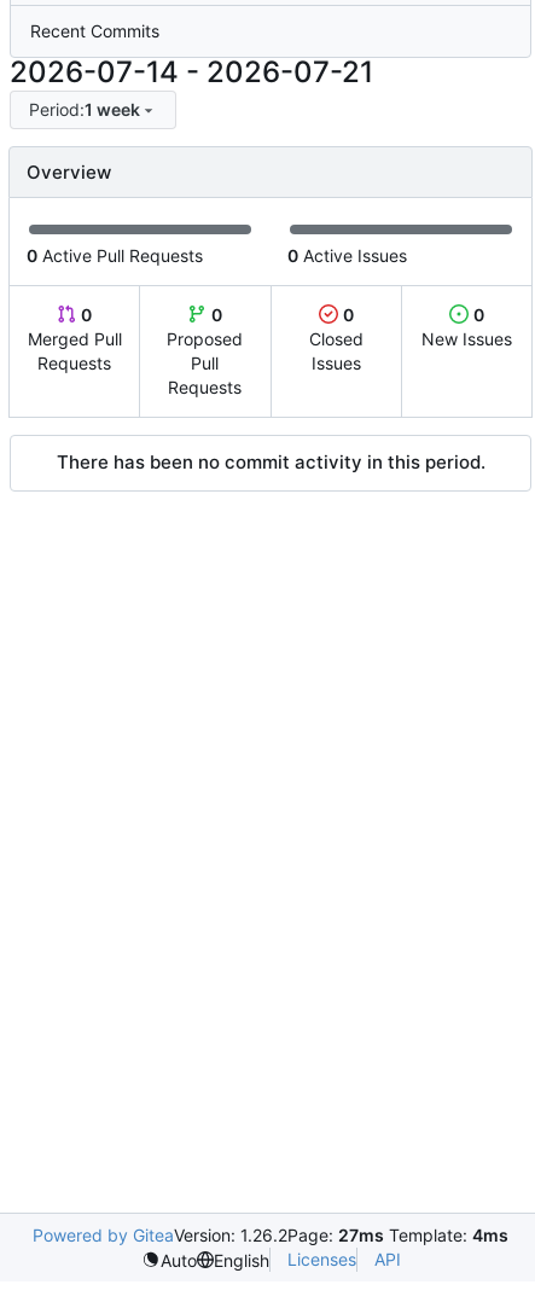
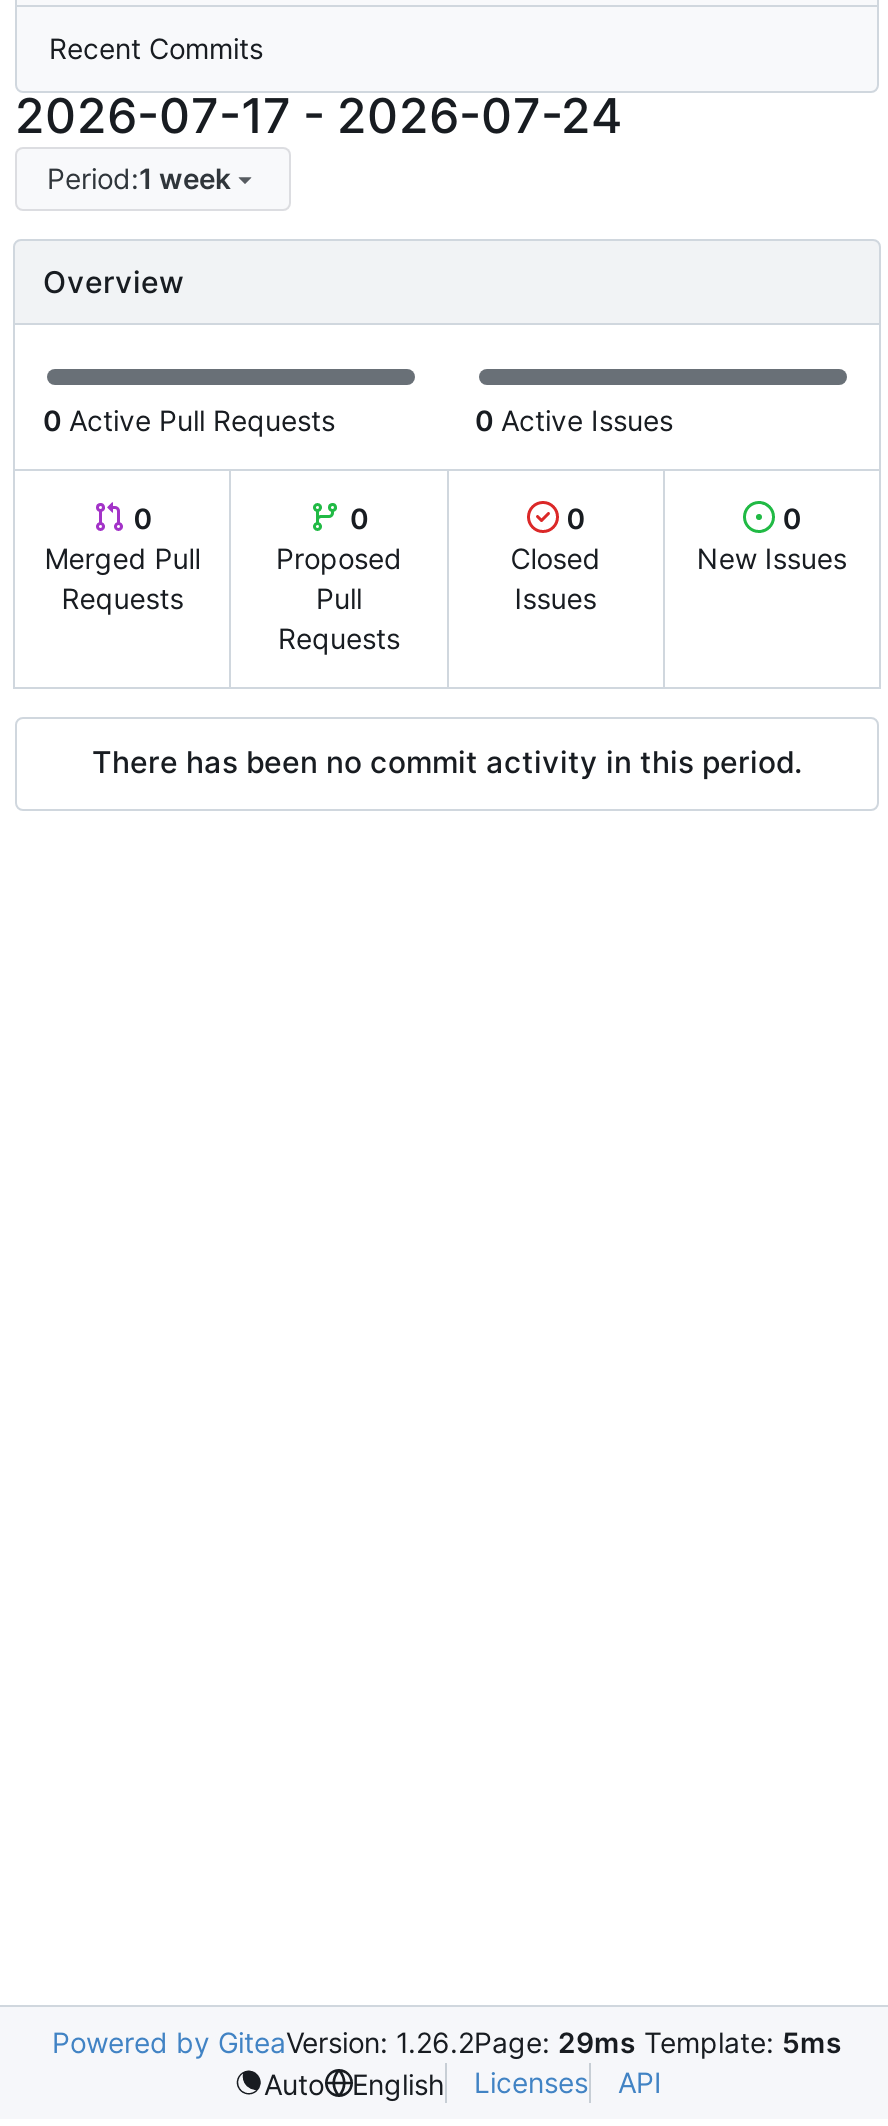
[10,54,373,89] 2026-07-14 - 2026-07-21 -> [15,86,623,144] 2026-07-17 - 2026-07-24
[33,1225,508,1245] Powered by GiteaVersion: 1.26.2Page: 27ms Template: 4ms -> [52,2025,842,2059] Powered by GiteaVersion: 1.26.2Page: 29ms Template: 5ms

